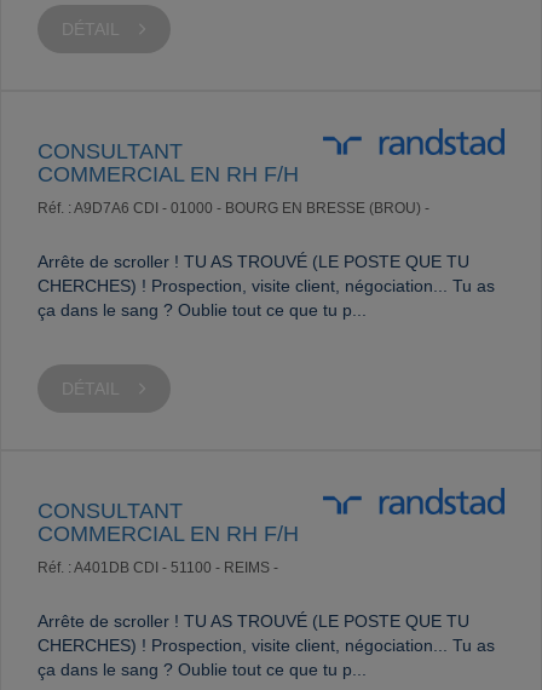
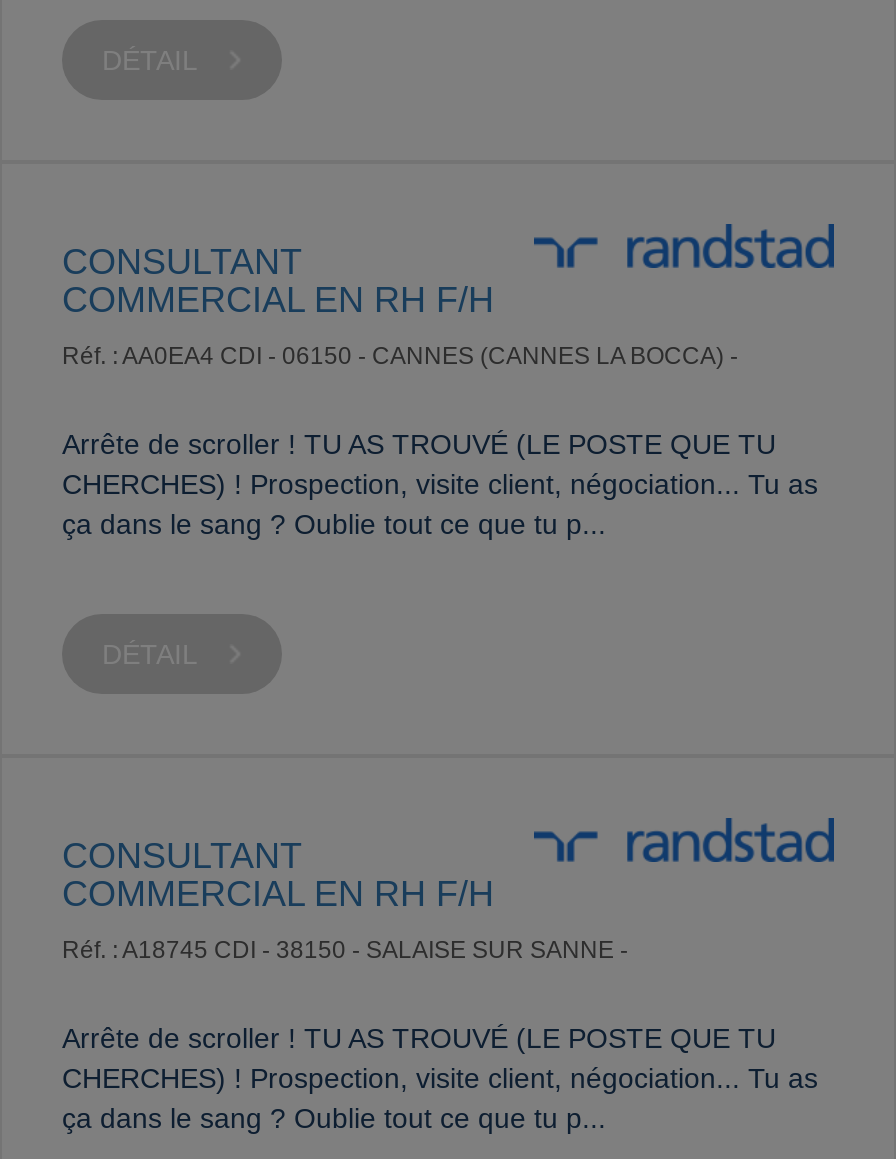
[38,200,429,217] Réf. : A9D7A6 CDI - 01000 - BOURG EN BRESSE (BROU) - -> [62,343,738,371] Réf. : AA0EA4 CDI - 06150 - CANNES (CANNES LA BOCCA) -
[38,560,278,577] Réf. : A401DB CDI - 51100 - REIMS - -> [62,937,628,965] Réf. : A18745 CDI - 38150 - SALAISE SUR SANNE -

